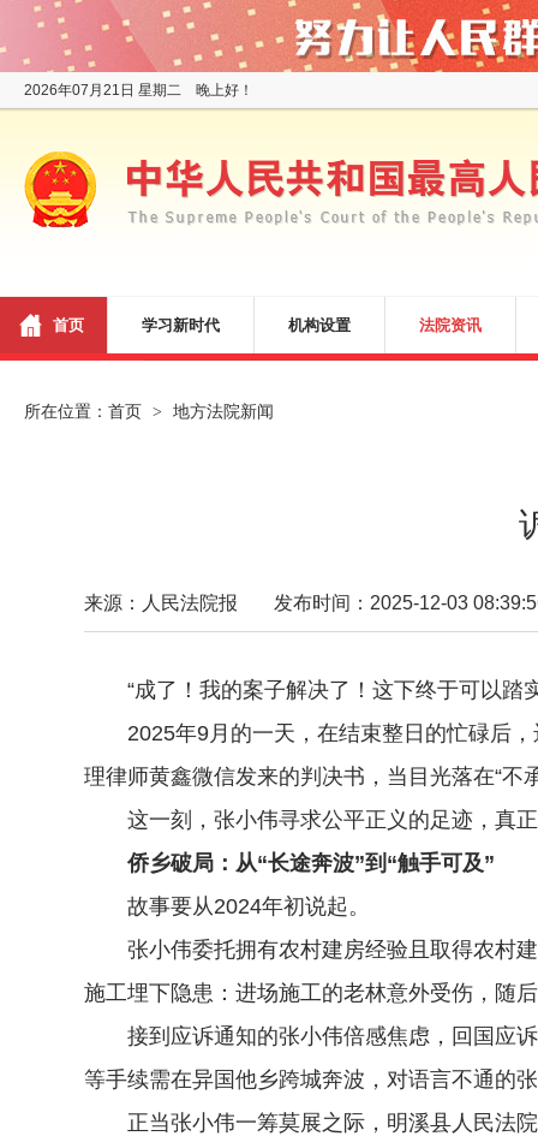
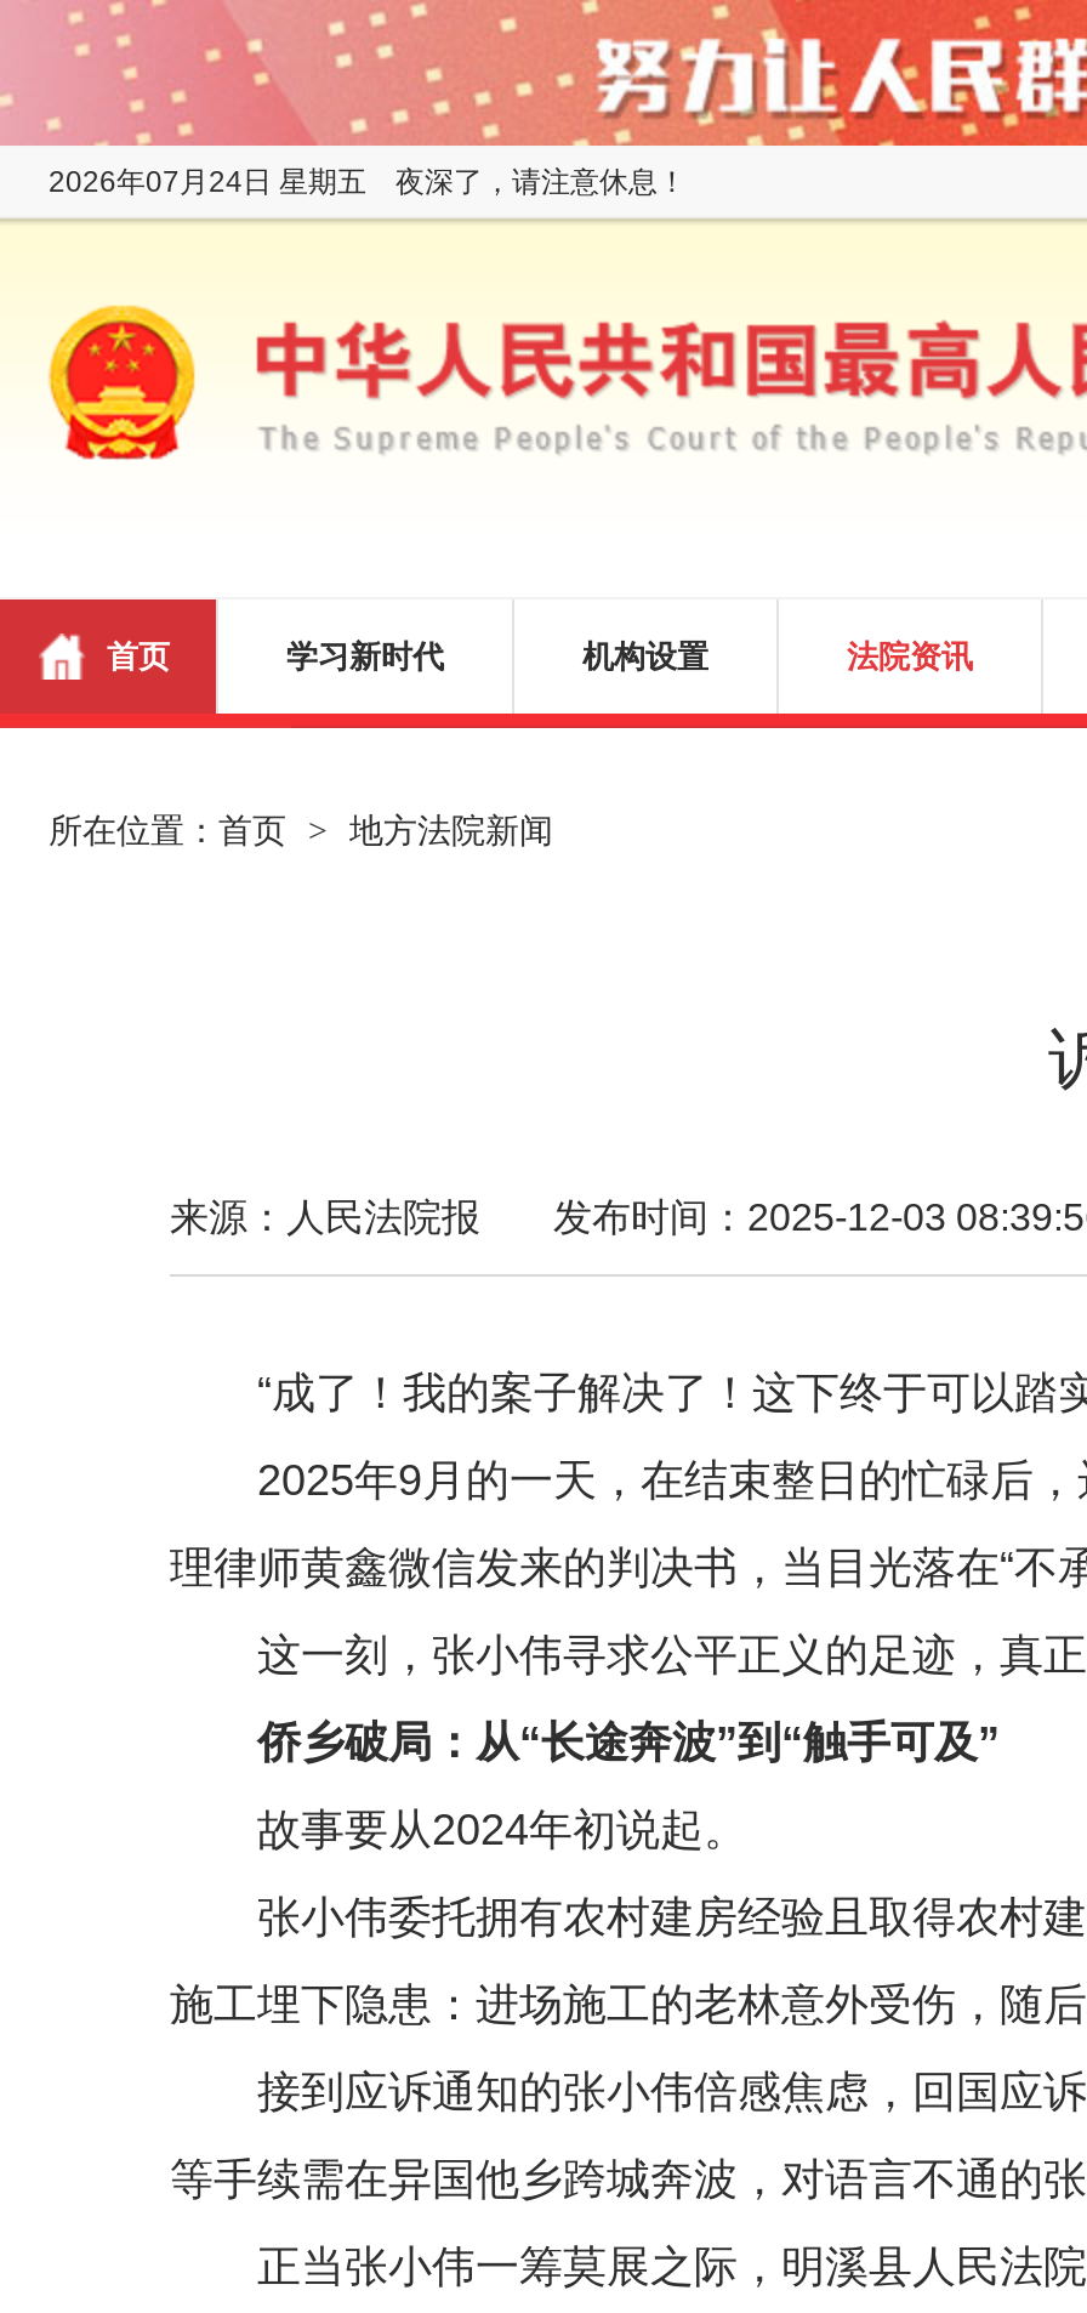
[24,82,253,99] 2026年07月21日 星期二 晚上好！ -> [49,165,687,199] 2026年07月24日 星期五 夜深了，请注意休息！

